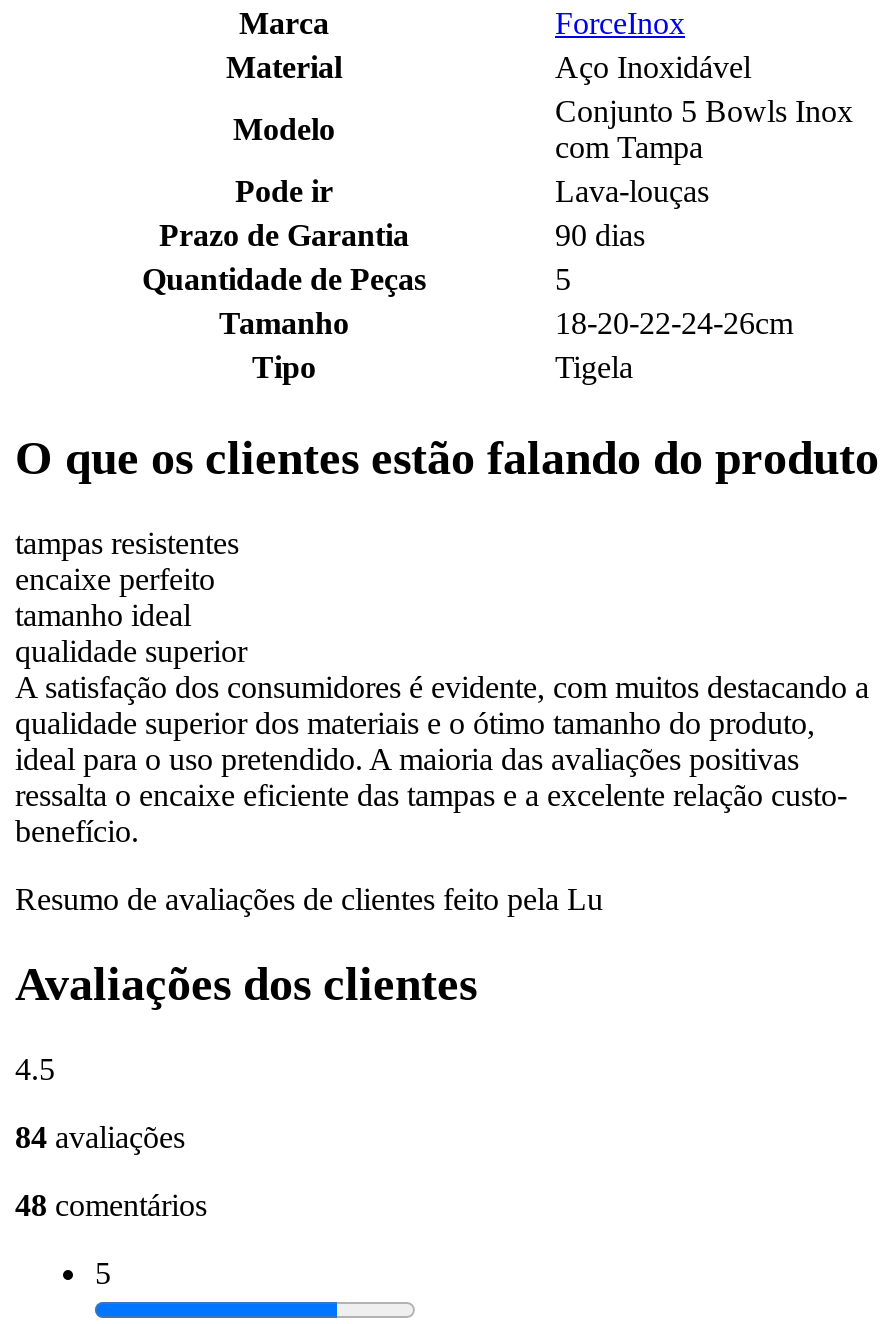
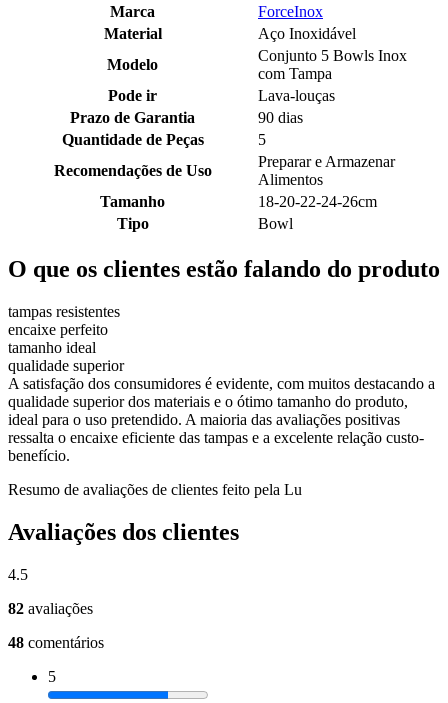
none -> [53,162,211,179] Recomendações de Uso
none -> [258,153,395,188] Preparar e Armazenar | Alimentos
[555,350,633,384] Tigela -> [258,215,293,232] Bowl
[15,1119,185,1153] 84 avaliações -> [8,600,93,617] 82 avaliações

